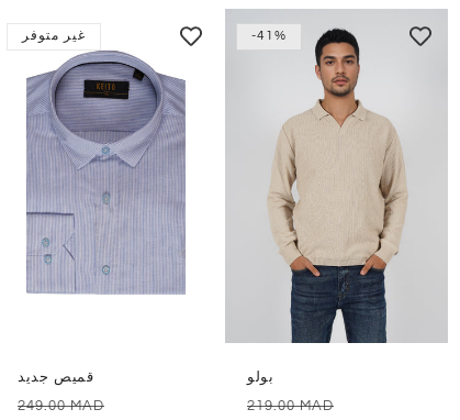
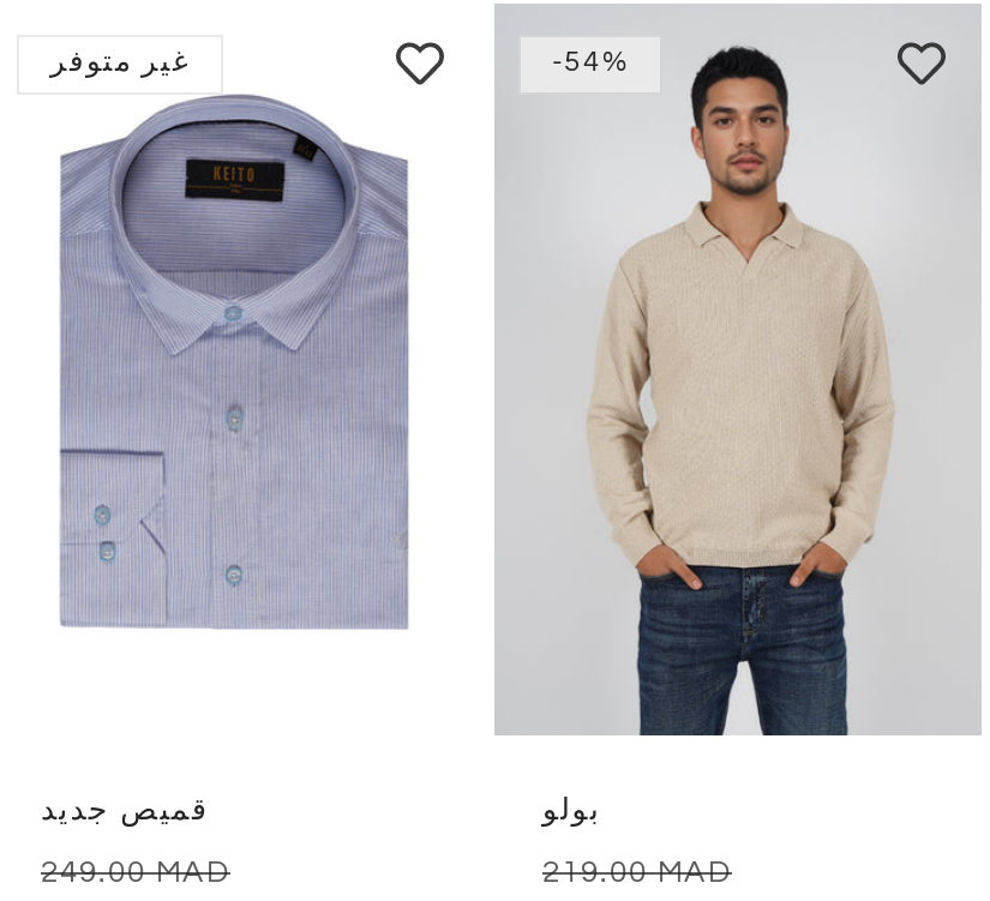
[251,28,287,43] -41% -> [552,47,629,78] -54%

